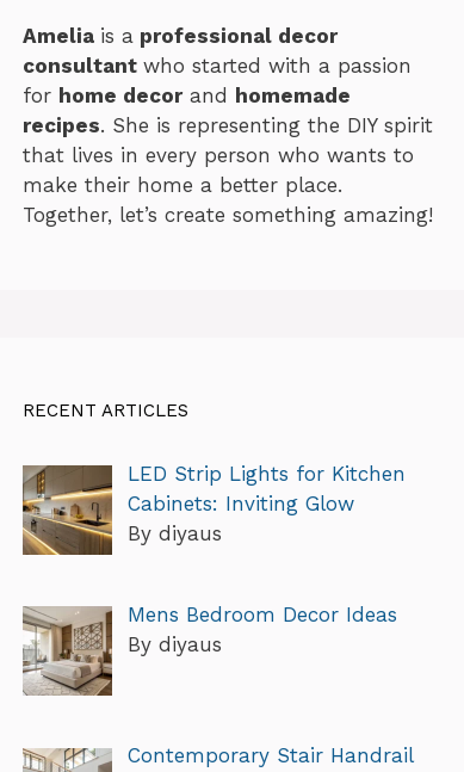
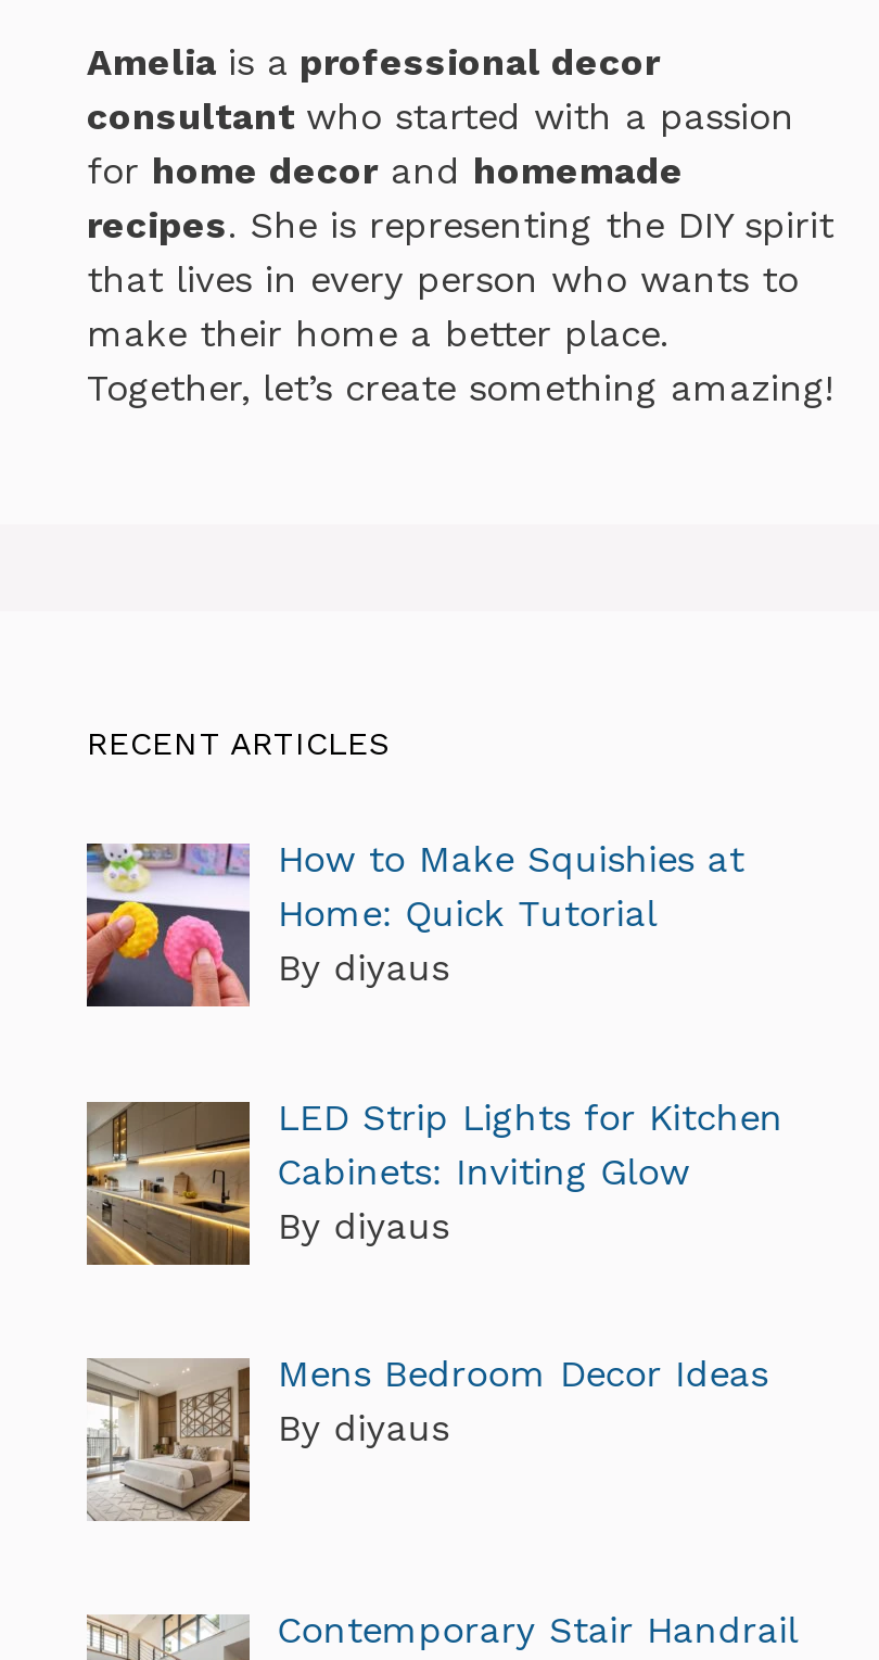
none -> [85,838,744,1010] [image] | How to Make Squishies at | Home: Quick Tutorial | By diyaus

